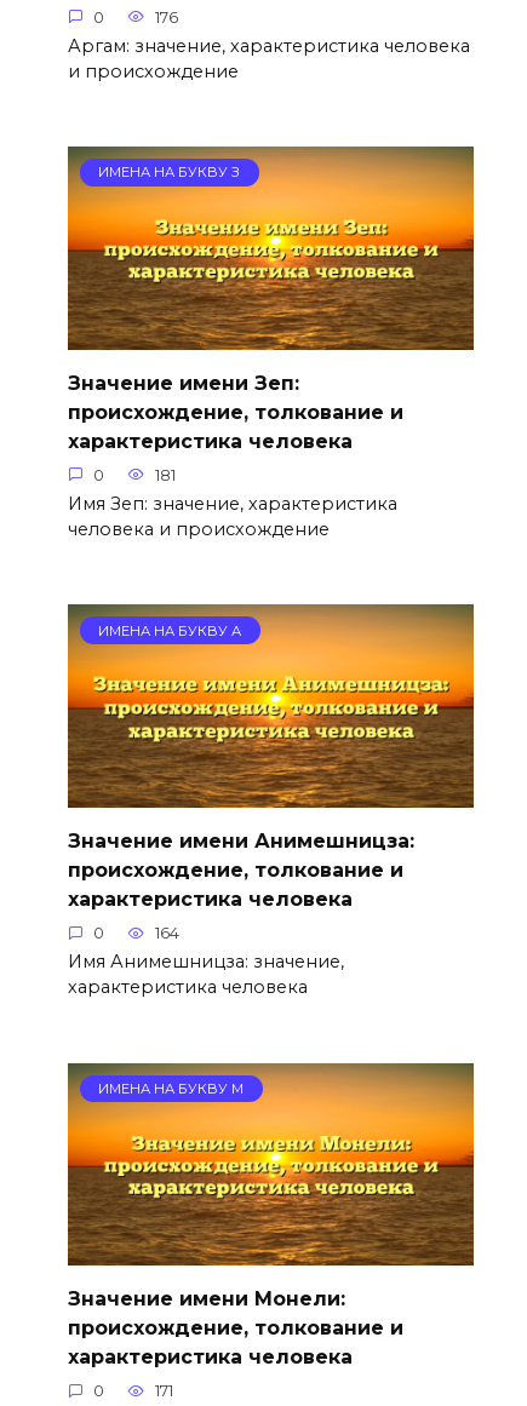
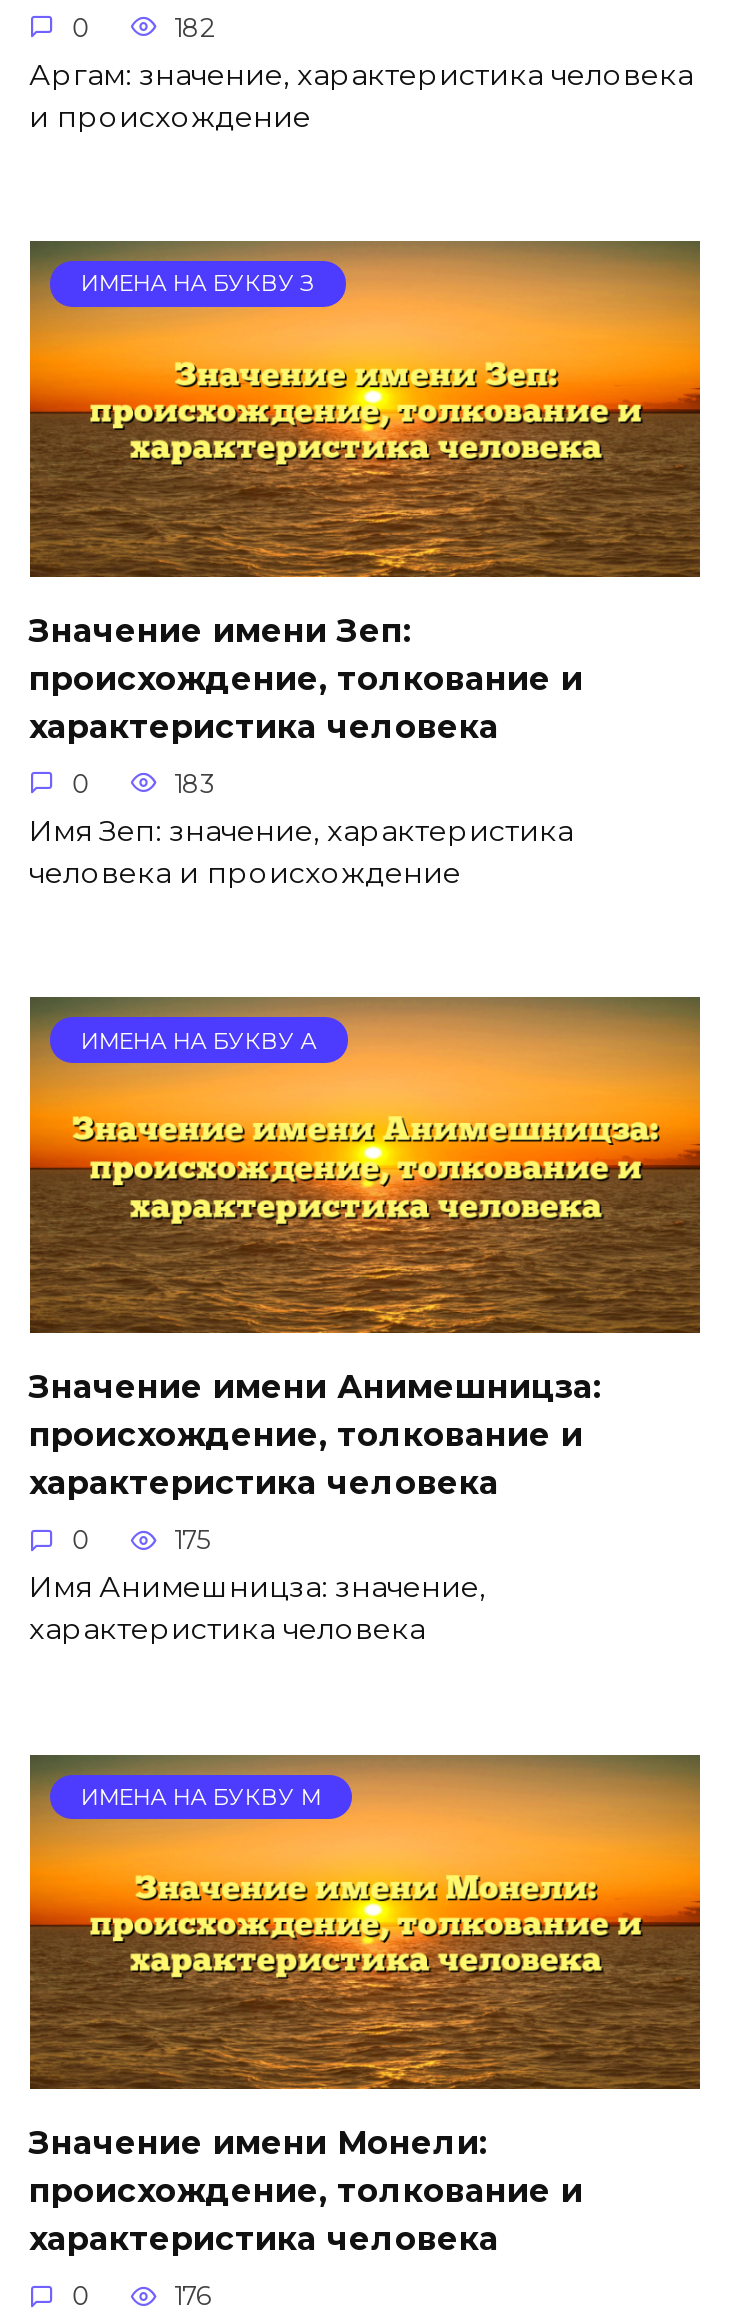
[155,8,178,26] 176 -> [174,12,214,42] 182
[155,466,176,484] 181 -> [174,769,216,799] 183
[155,924,179,942] 164 -> [174,1525,210,1555] 175
[155,1382,173,1400] 171 -> [174,2282,212,2312] 176

